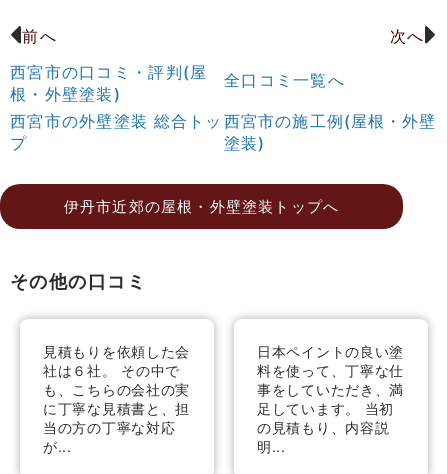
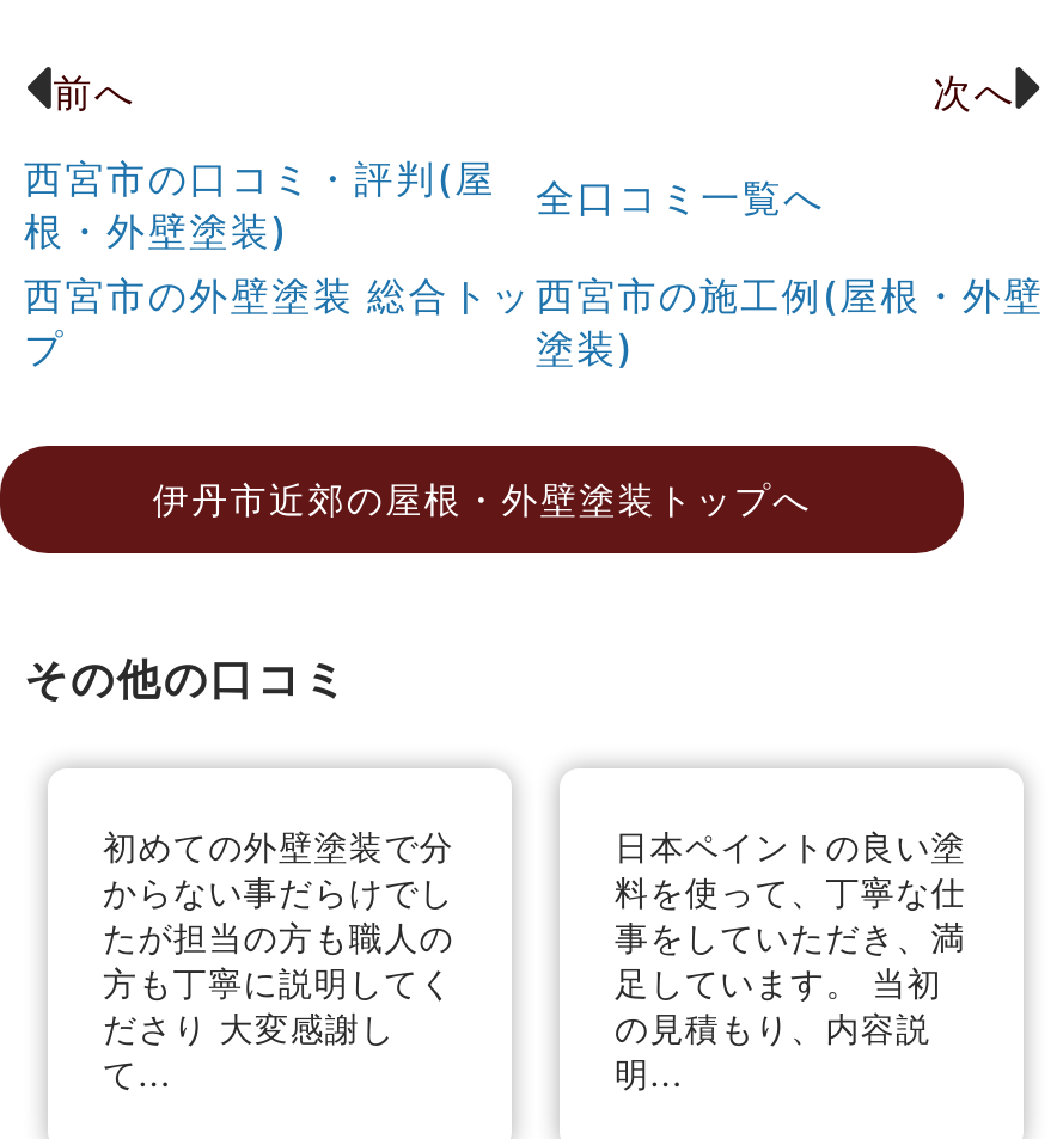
[43,343,190,455] 見積もりを依頼した会 | 社は６社。 その中で | も、こちらの会社の実 | に丁寧な見積書と、担 | 当の方の丁寧な対応 | が... -> [103,826,454,1094] 初めての外壁塗装で分 | からない事だらけでし | たが担当の方も職人の | 方も丁寧に説明してく | ださり 大変感謝し | て...

